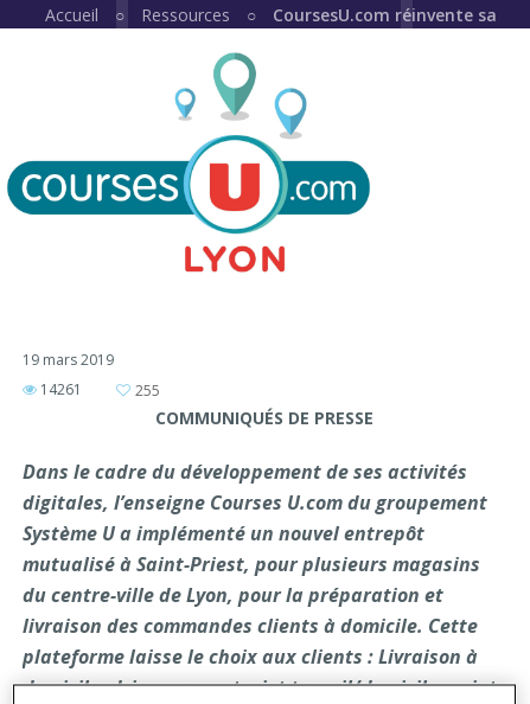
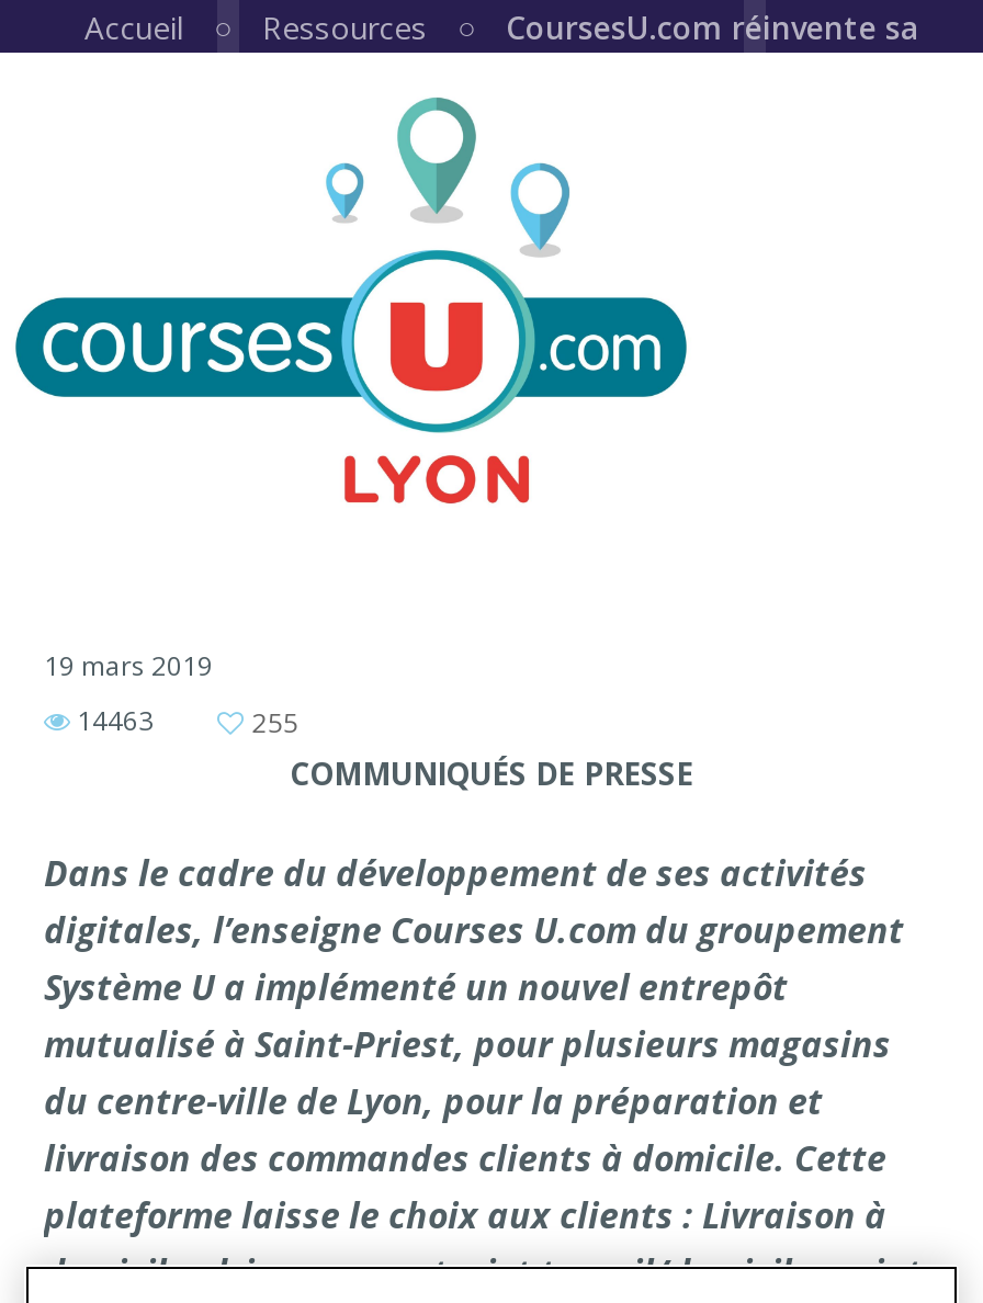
[37,379,82,400] 14261 -> [70,702,154,740] 14463

